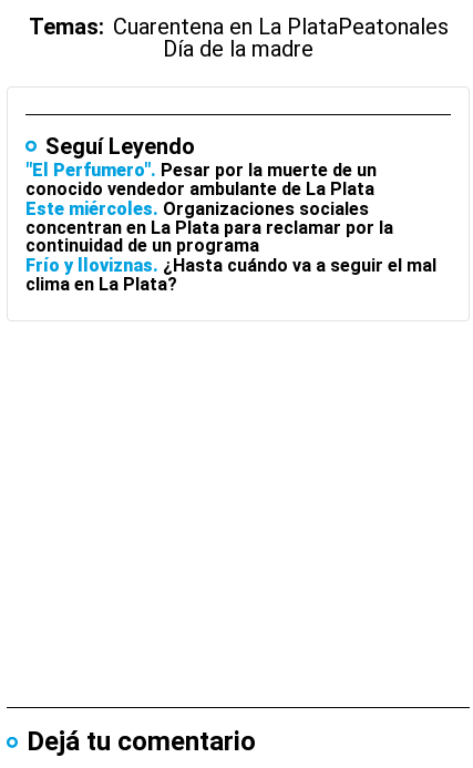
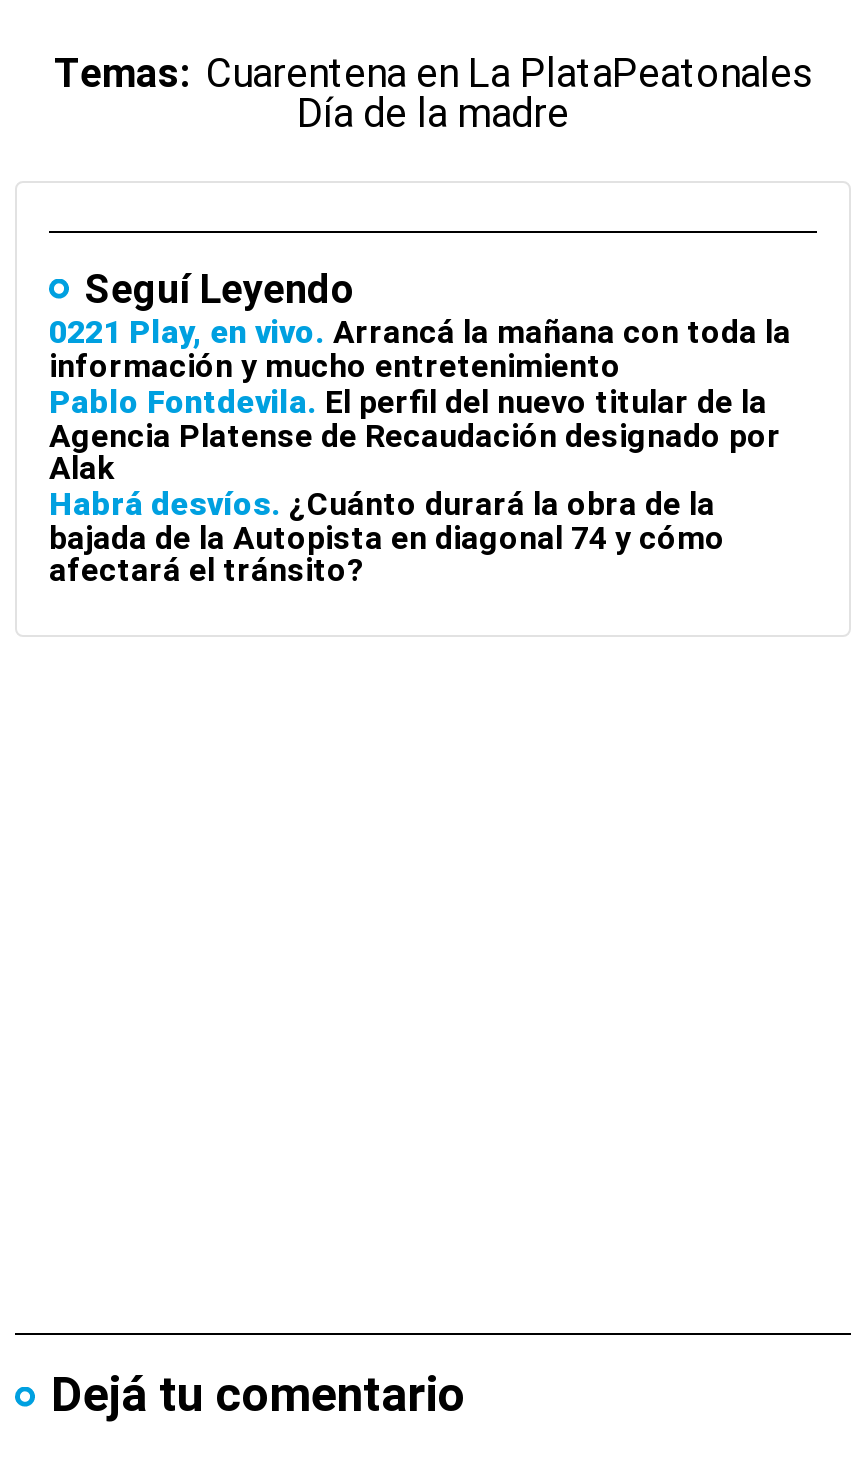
[25,160,436,295] "El Perfumero" Pesar por la muerte de un | conocido vendedor ambulante de La Plata | Este miércoles Organizaciones sociales | concentran en La Plata para reclamar por la | continuidad de un programa | Frío y lloviznas ¿Hasta cuándo va a seguir el mal | clima en La Plata? -> [49,313,791,589] 0221 Play, en vivo Arrancá la mañana con toda la | información y mucho entretenimiento | Pablo Fontdevila El perfil del nuevo titular de la | Agencia Platense de Recaudación designado por | Alak | Habrá desvíos ¿Cuánto durará la obra de la | bajada de la Autopista en diagonal 74 y cómo | afectará el tránsito?

